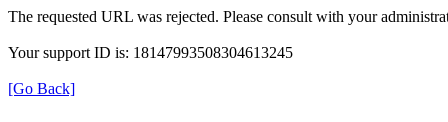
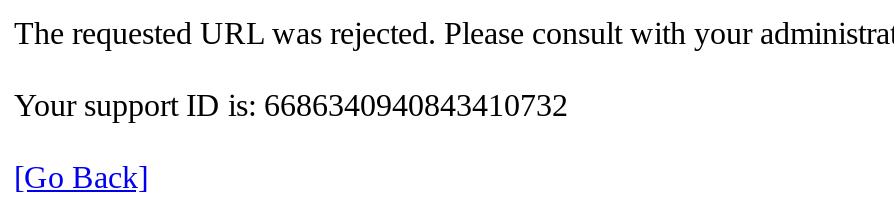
[8,44,293,61] Your support ID is: 18147993508304613245 -> [14,88,568,122] Your support ID is: 6686340940843410732

